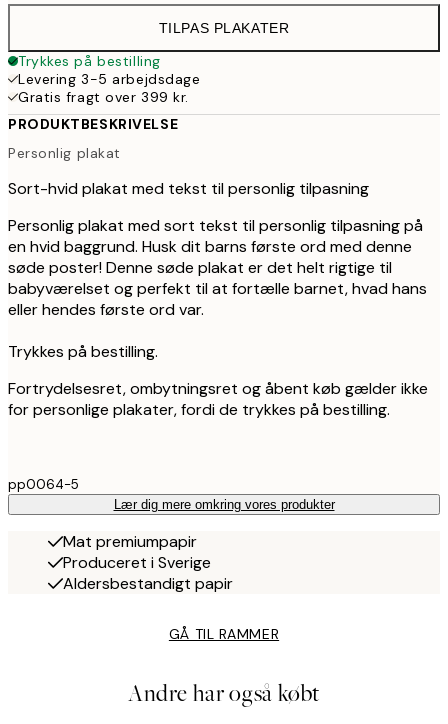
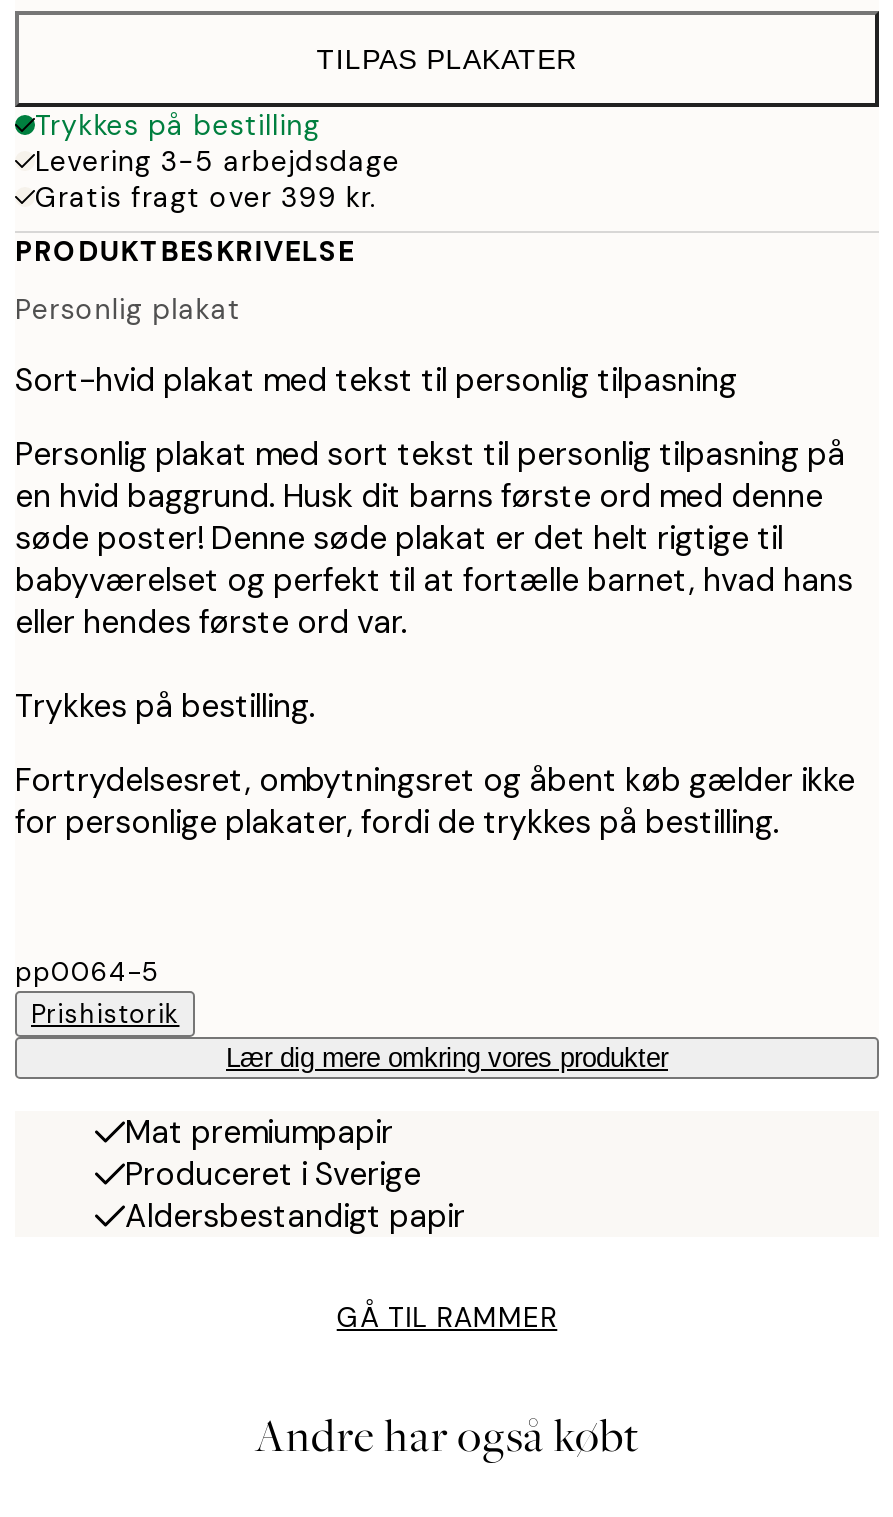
none -> [31,998,179,1032] Prishistorik

